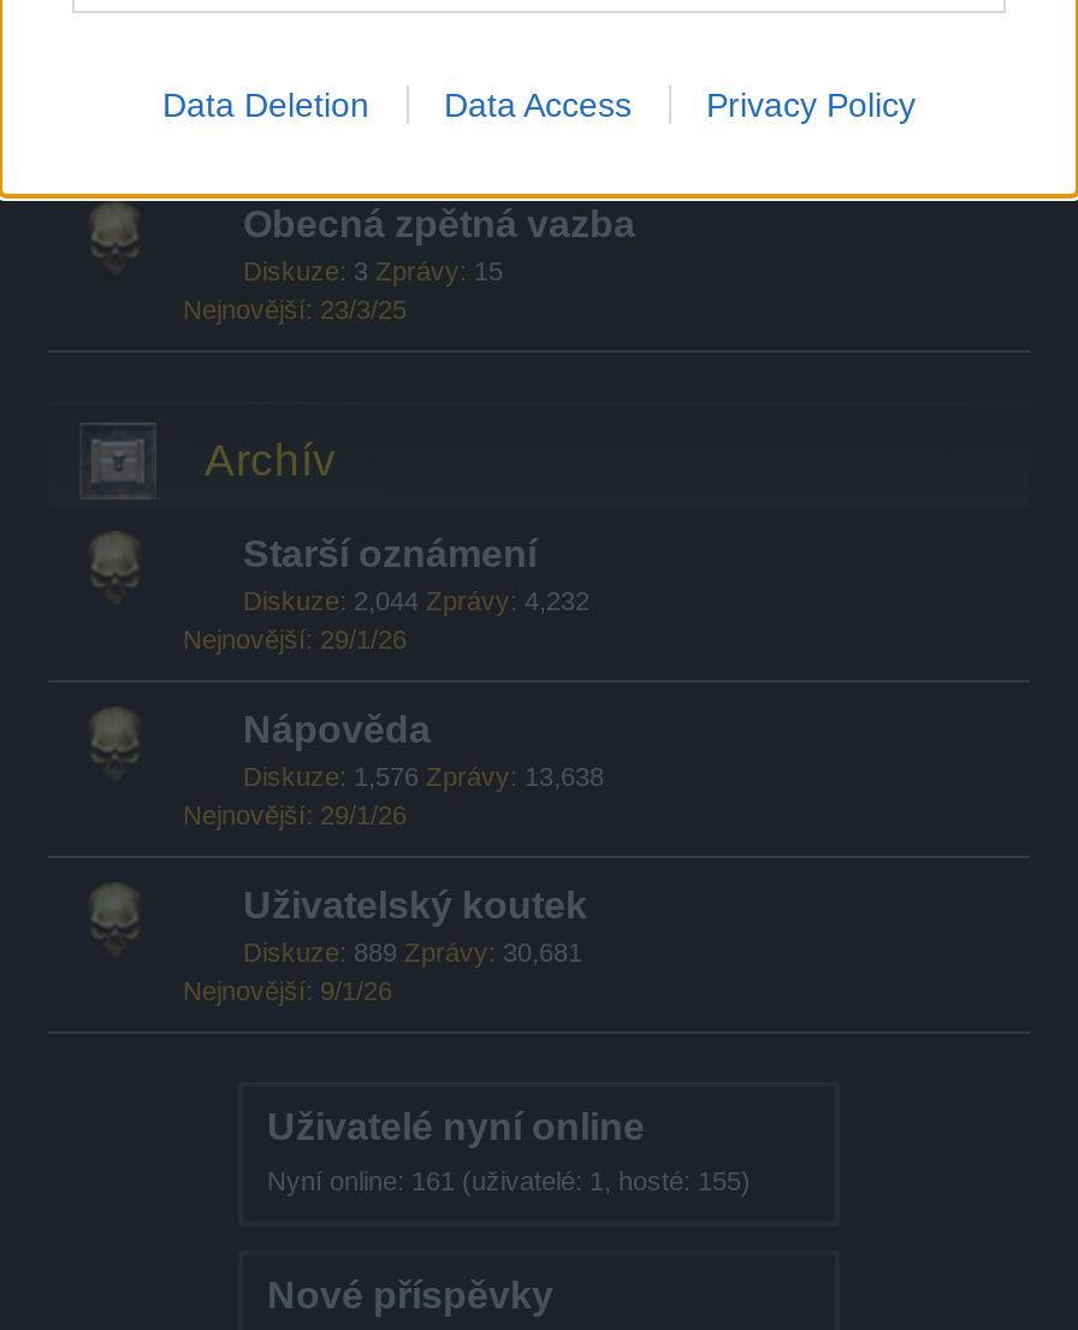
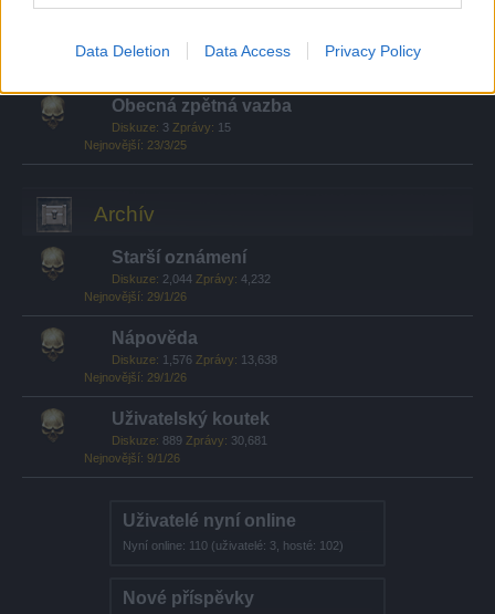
[267,1166,751,1195] Nyní online: 161 (uživatelé: 1, hosté: 155) -> [123,539,344,552] Nyní online: 110 (uživatelé: 3, hosté: 102)

